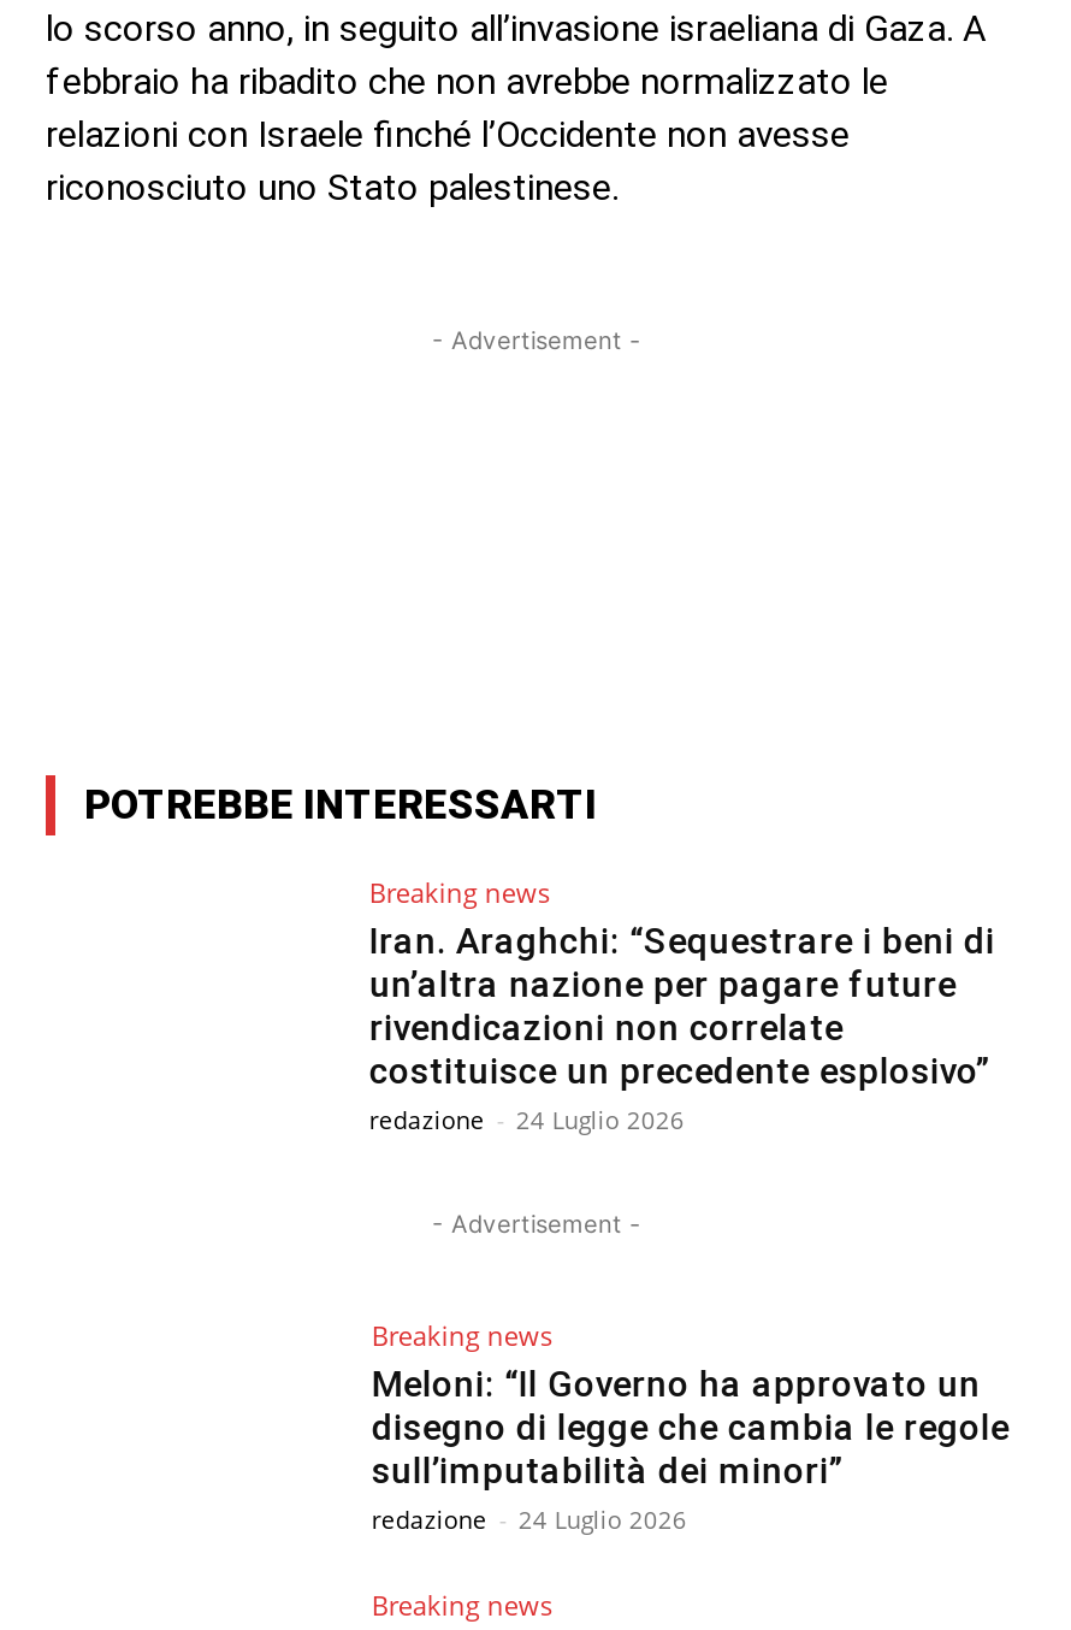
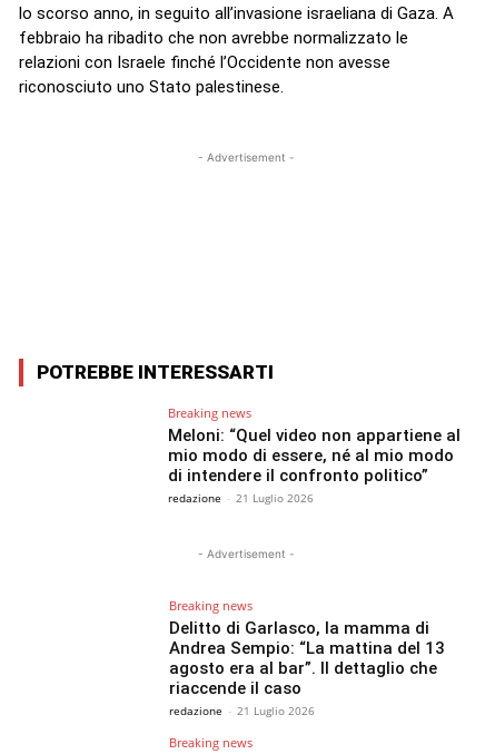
[369,921,995,1137] Iran. Araghchi: “Sequestrare i beni di | un’altra nazione per pagare future | rivendicazioni non correlate | costituisce un precedente esplosivo” | redazione - 24 Luglio 2026 -> [168,426,461,506] Meloni: “Quel video non appartiene al | mio modo di essere, né al mio modo | di intendere il confronto politico” | redazione - 21 Luglio 2026
[372,1364,1009,1537] Meloni: “Il Governo ha approvato un | disegno di legge che cambia le regole | sull’imputabilità dei minori” | redazione - 24 Luglio 2026 -> [170,618,445,718] Delitto di Garlasco, la mamma di | Andrea Sempio: “La mattina del 13 | agosto era al bar”. Il dettaglio che | riaccende il caso | redazione - 21 Luglio 2026

